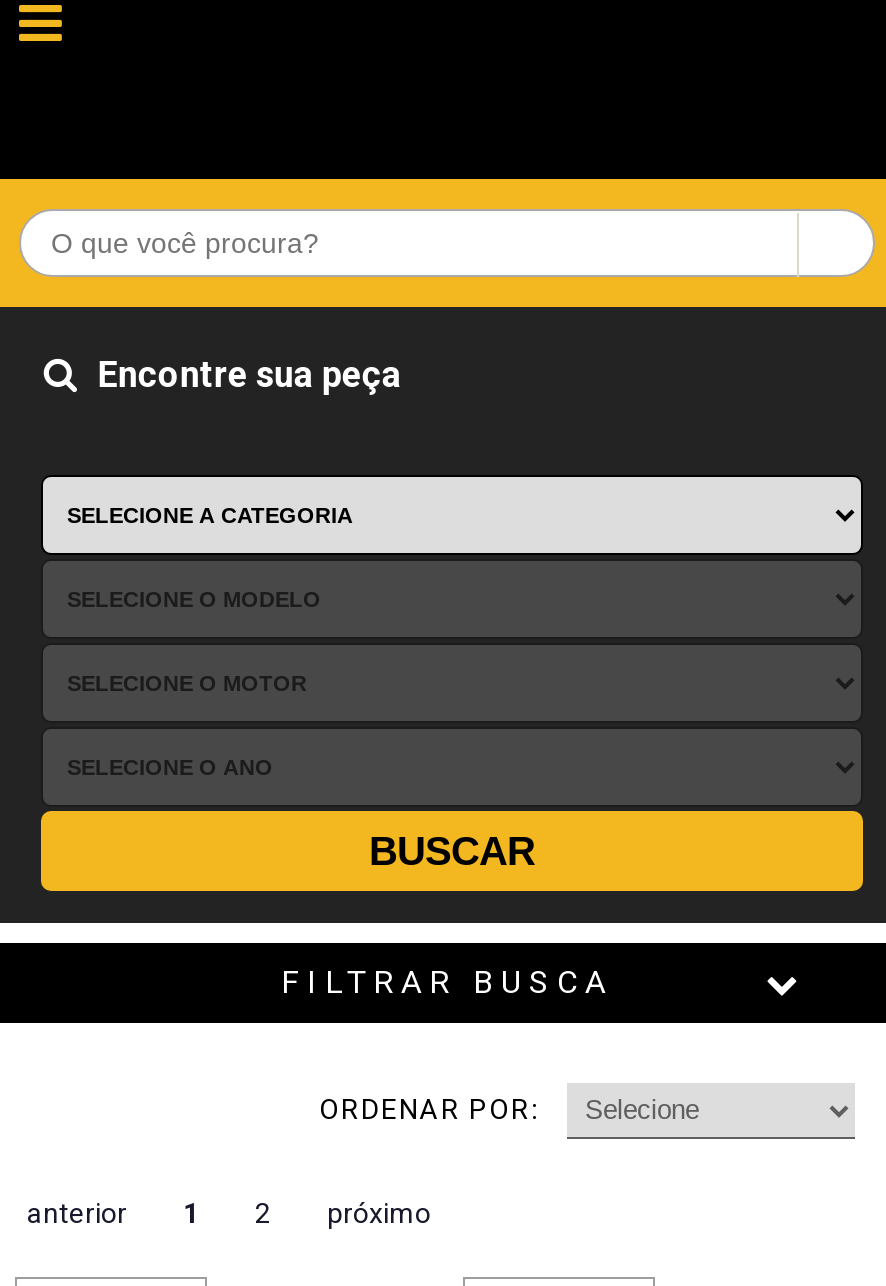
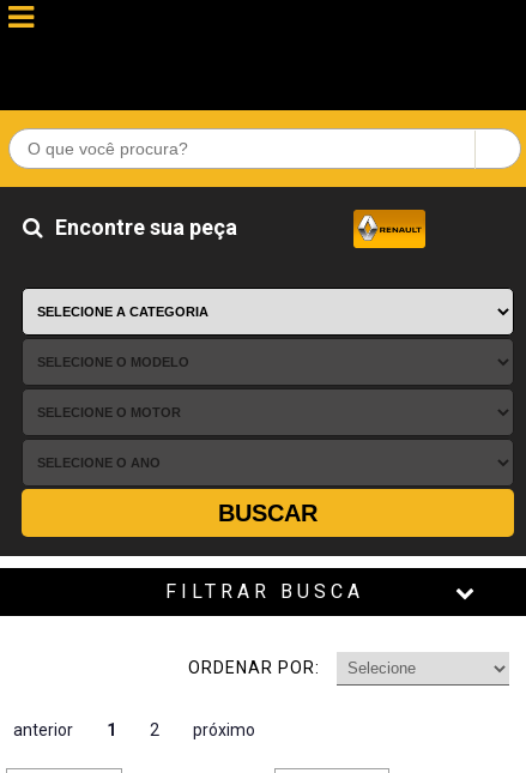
none -> [352,209,427,249] [image]

